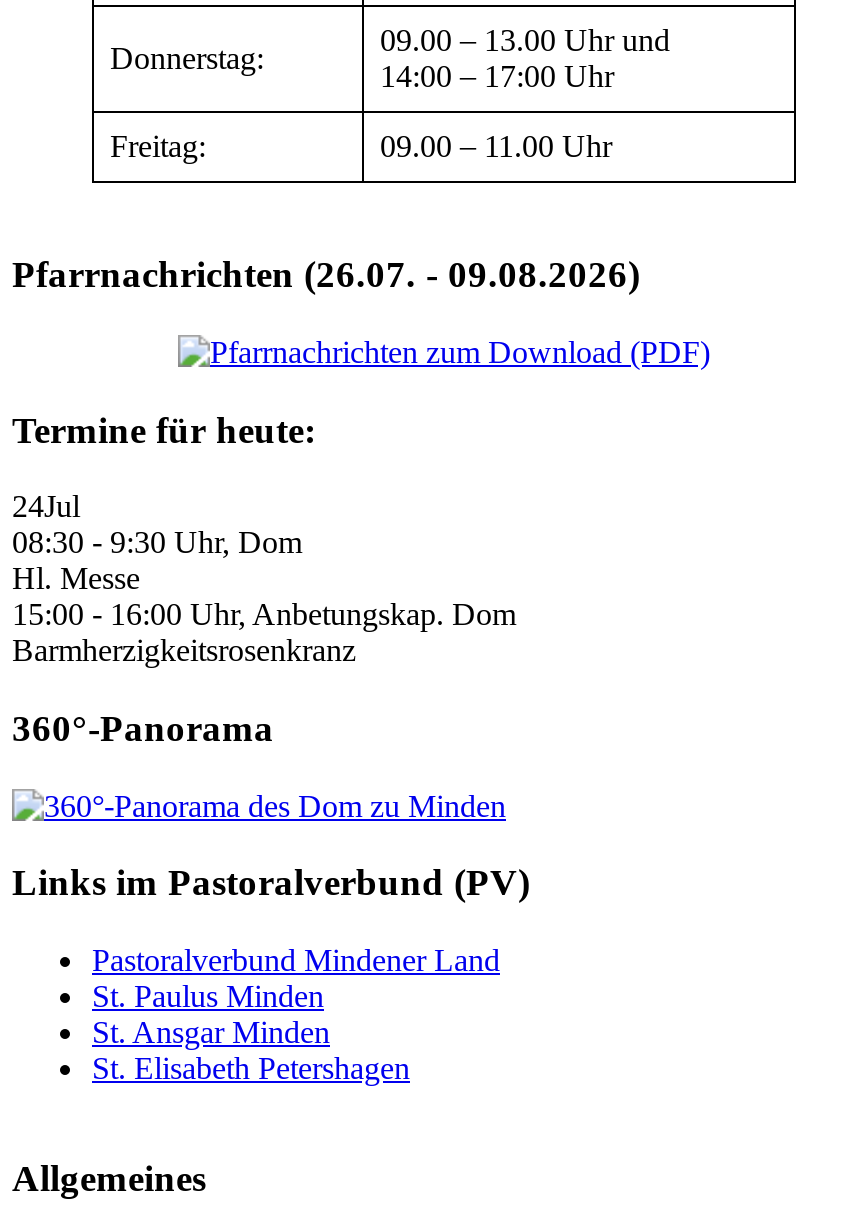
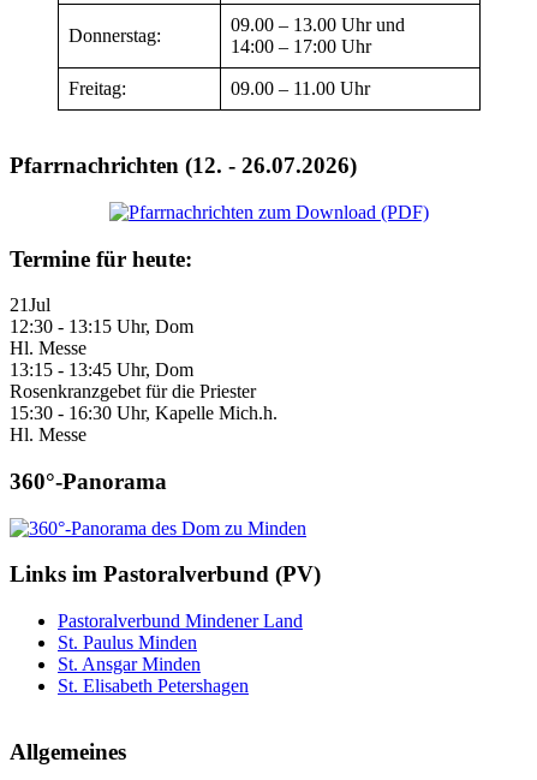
[12,253,640,295] Pfarrnachrichten (26.07. - 09.08.2026) -> [10,153,357,178] Pfarrnachrichten (12. - 26.07.2026)
[12,489,80,523] 24Jul -> [10,295,50,315] 21Jul
[12,525,302,559] 08:30 - 9:30 Uhr, Dom -> [10,316,193,337] 12:30 - 13:15 Uhr, Dom
[12,597,516,667] 15:00 - 16:00 Uhr, Anbetungskap. Dom | Barmherzigkeitsrosenkranz -> [10,360,278,445] 13:15 - 13:45 Uhr, Dom | Rosenkranzgebet für die Priester | 15:30 - 16:30 Uhr, Kapelle Mich.h. | Hl. Messe

